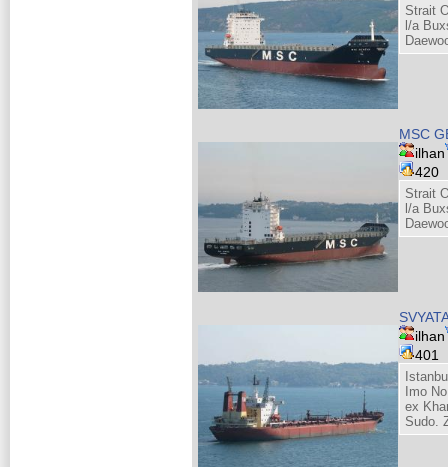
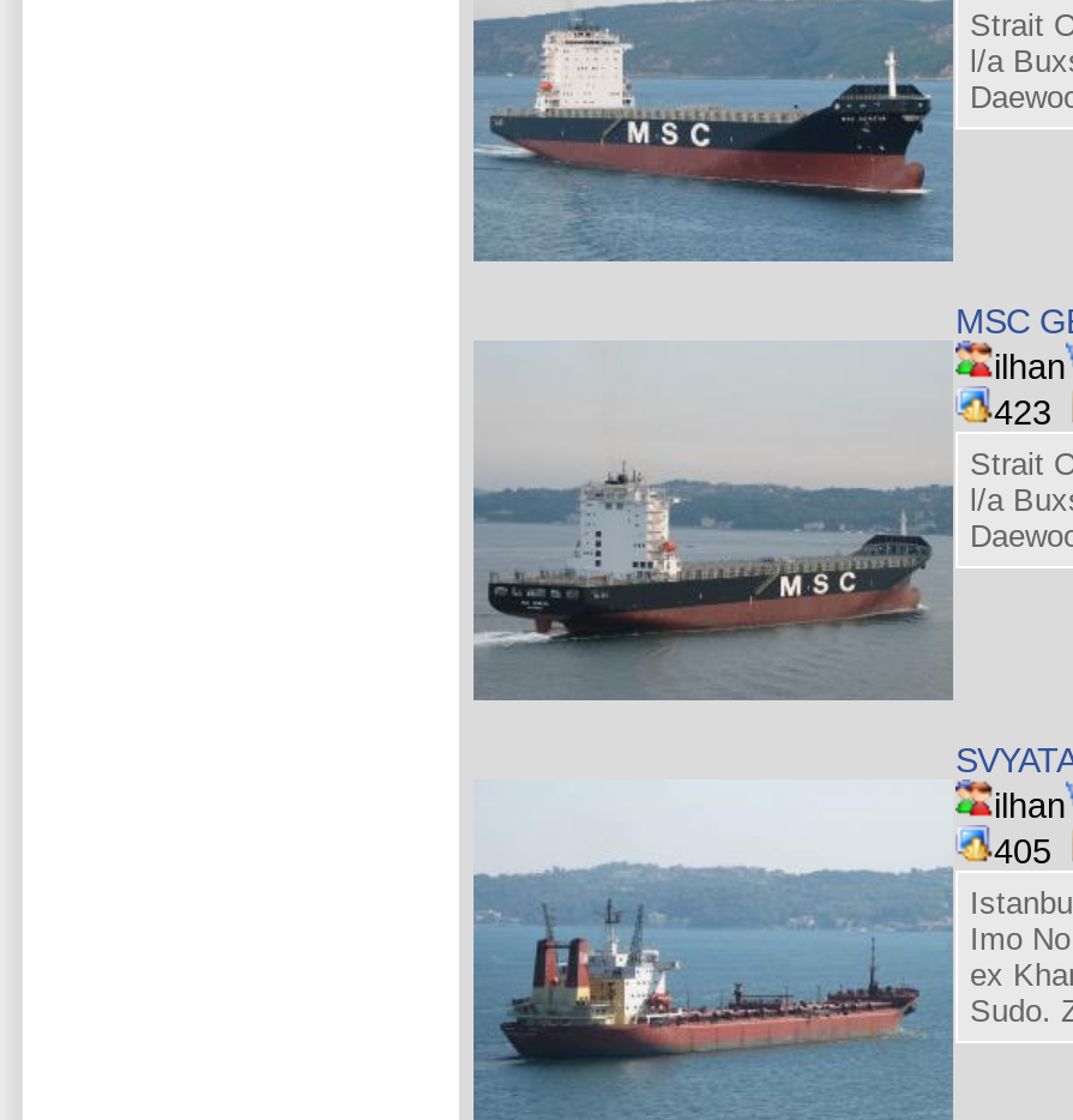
[415,164,447,180] 420 -> [994,393,1071,432] 423
[415,347,447,363] 401 -> [994,832,1071,871] 405

